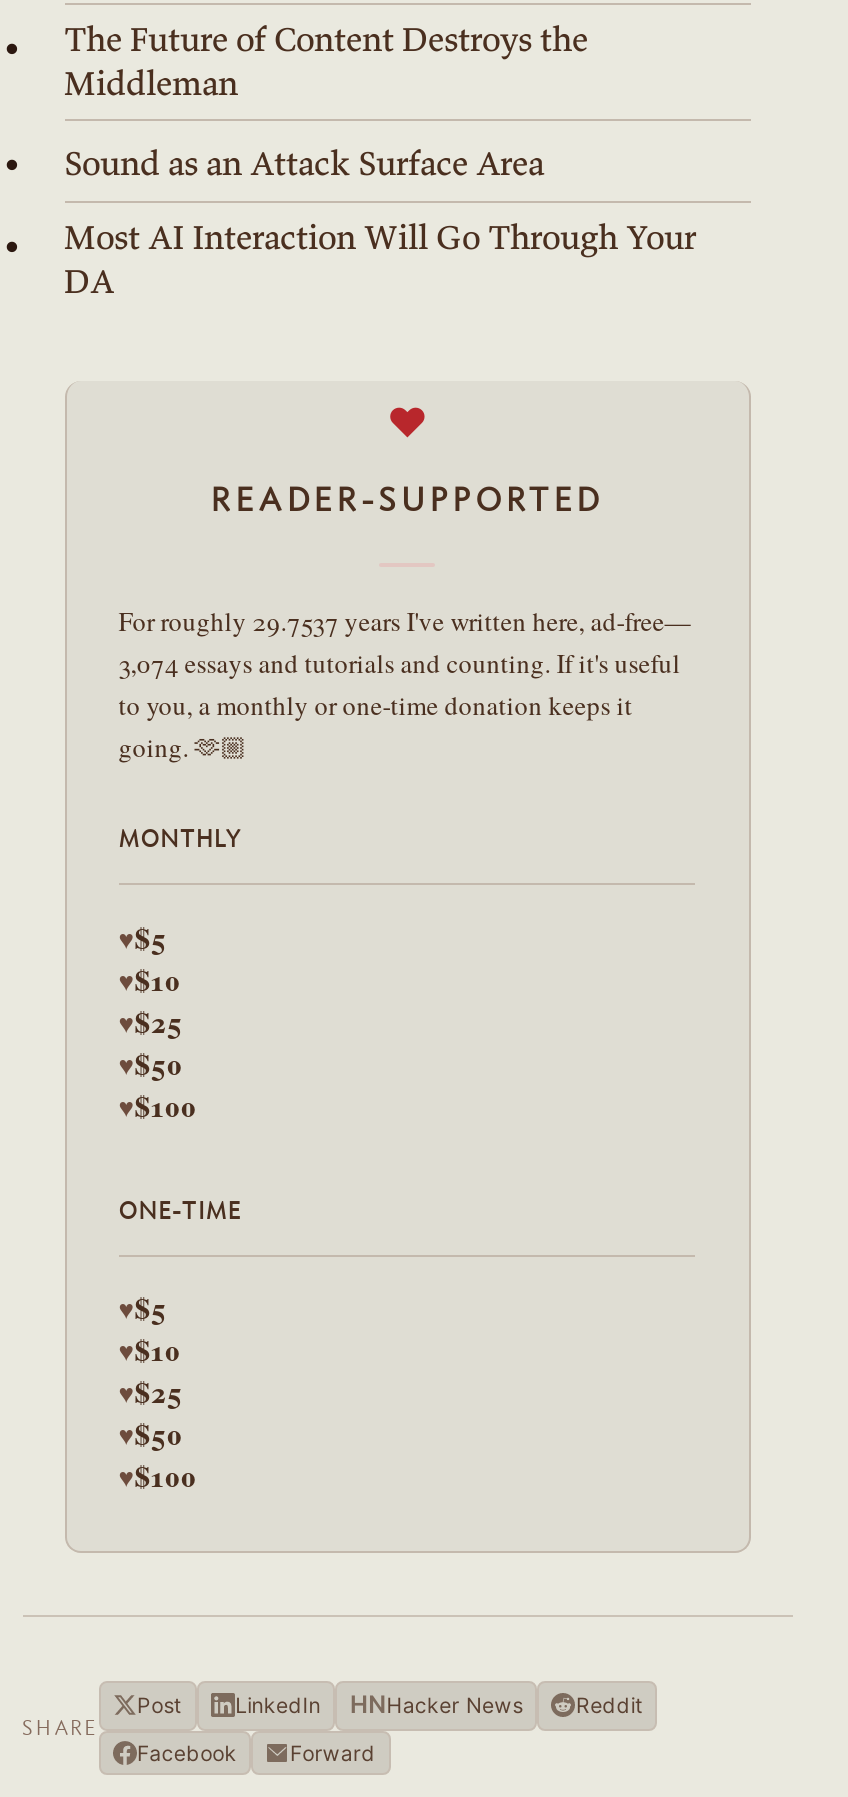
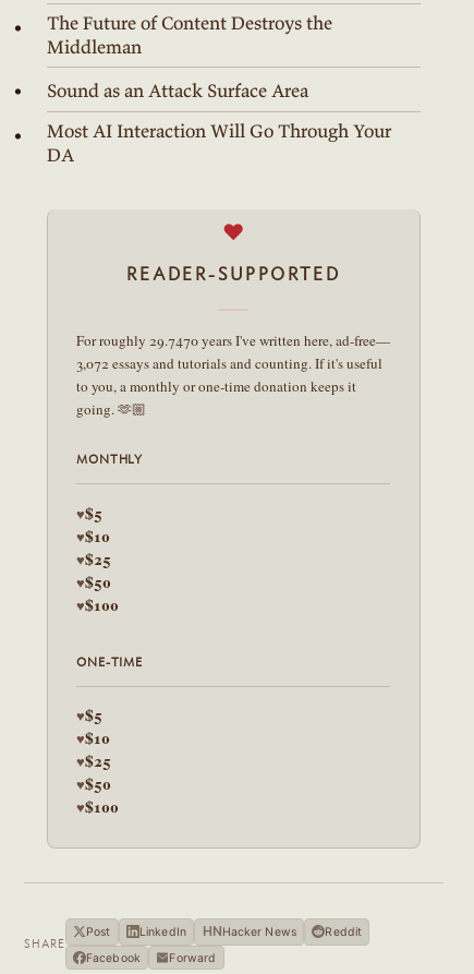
[119,604,691,640] For roughly 29.7537 years I've written here, ad-free— -> [76,331,390,351] For roughly 29.7470 years I've written here, ad-free—
[119,646,681,682] 3,074 essays and tutorials and counting. If it's useful -> [76,354,382,373] 3,072 essays and tutorials and counting. If it's useful

